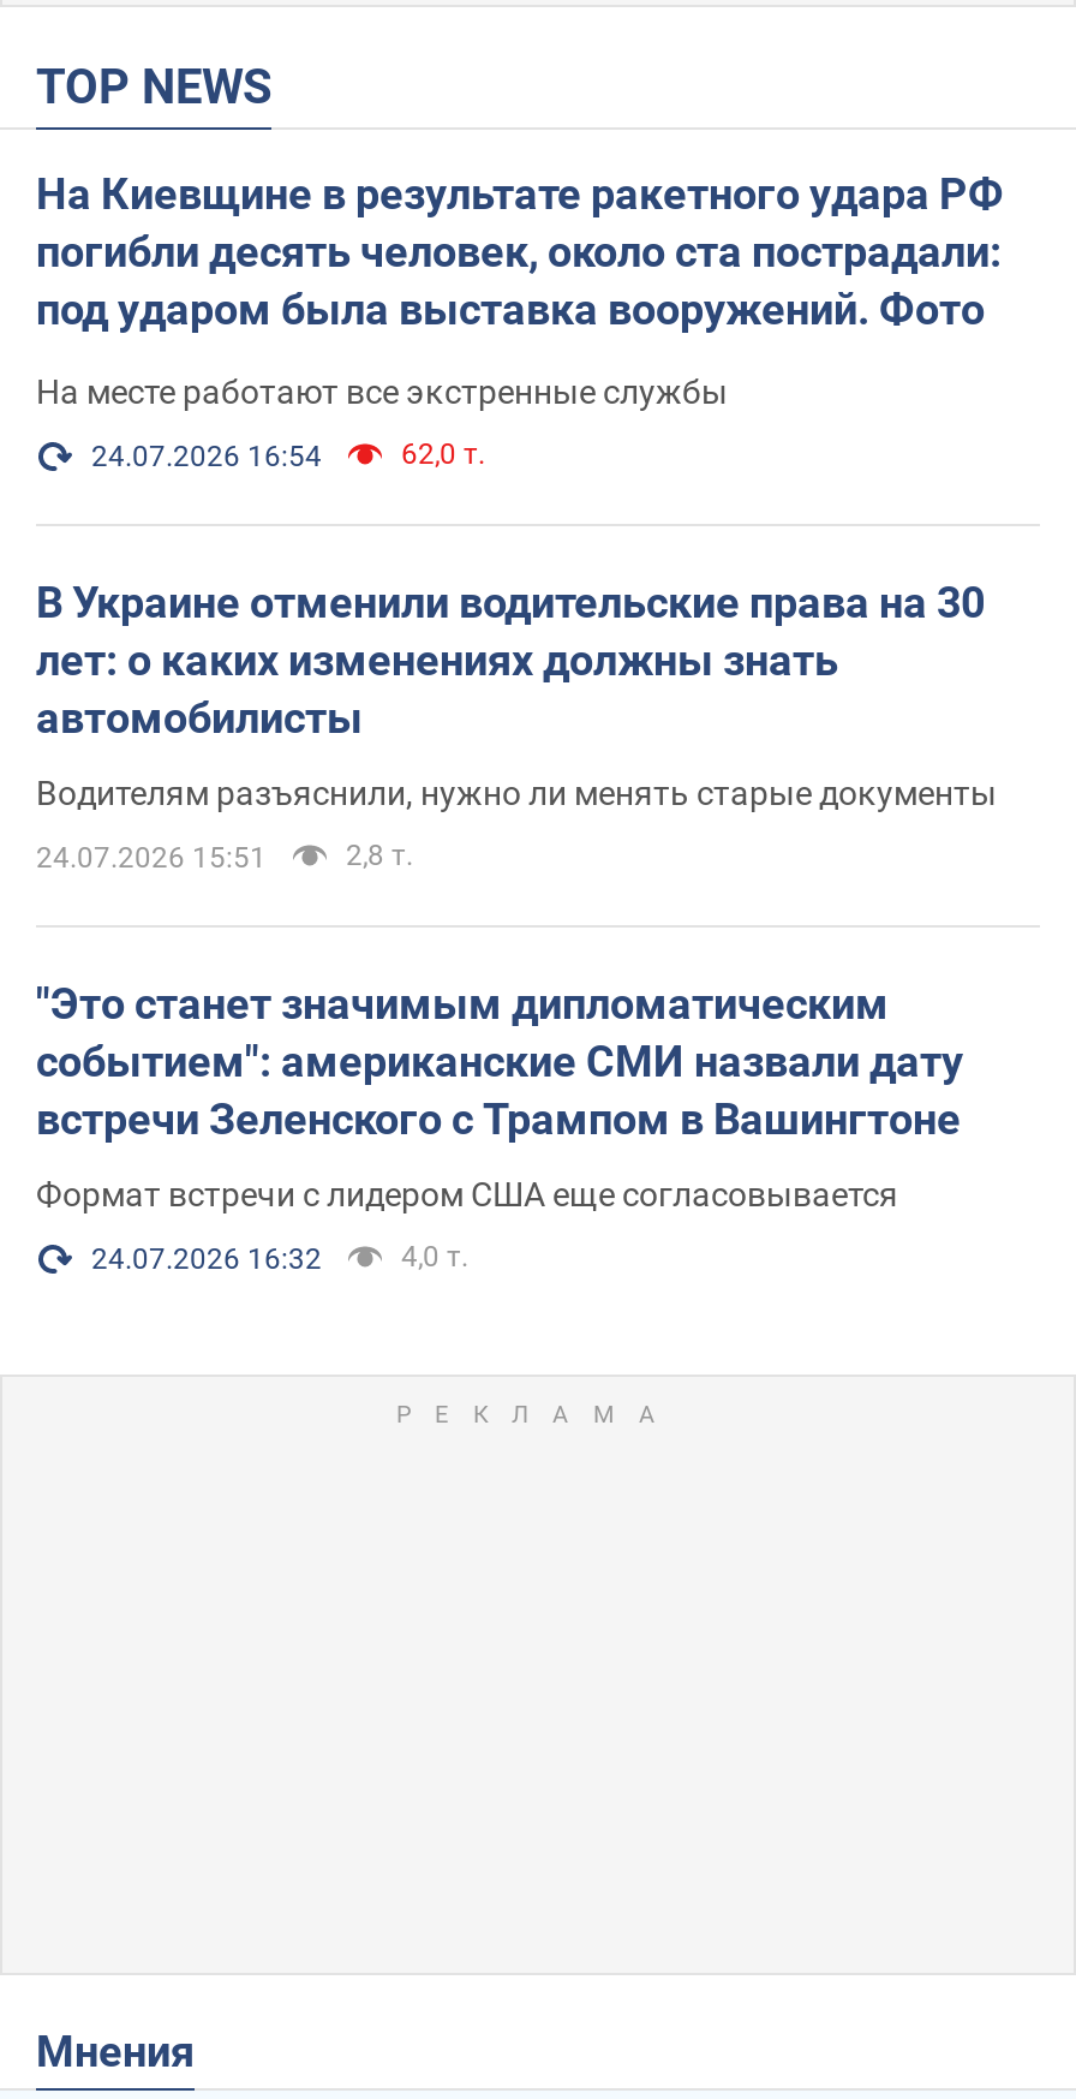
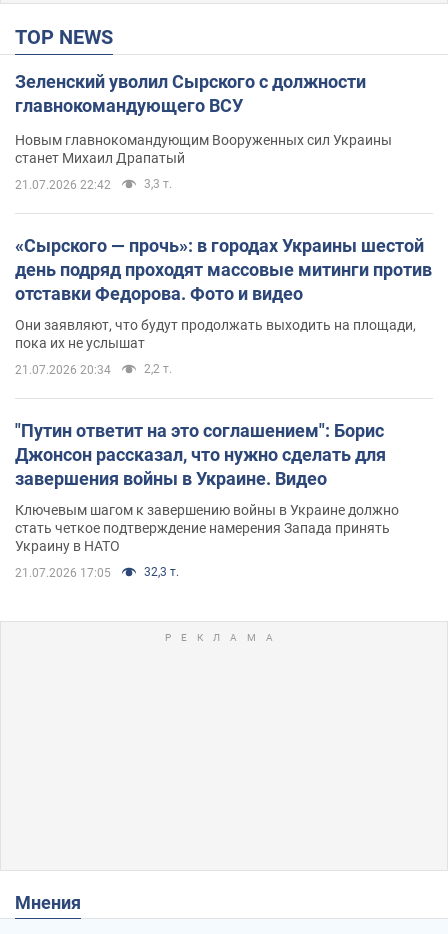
[36,168,1004,334] На Киевщине в результате ракетного удара РФ | погибли десять человек, около ста пострадали: | под ударом была выставка вооружений. Фото -> [15,71,366,116] Зеленский уволил Сырского с должности | главнокомандующего ВСУ
[36,372,728,411] На месте работают все экстренные службы -> [15,132,392,166] Новым главнокомандующим Вооруженных сил Украины | станет Михаил Драпатый
[91,437,485,473] 24.07.2026 16:54 | 62,0 т. -> [15,177,172,192] 21.07.2026 22:42 | 3,3 т.
[36,576,985,742] В Украине отменили водительские права на 30 | лет: о каких изменениях должны знать | автомобилисты -> [15,235,432,304] «Сырского — прочь»: в городах Украины шестой | день подряд проходят массовые митинги против | отставки Федорова. Фото и видео
[36,774,997,812] Водителям разъяснили, нужно ли менять старые документы -> [15,317,416,351] Они заявляют, что будут продолжать выходить на площади, | пока их не услышат
[36,838,413,874] 24.07.2026 15:51 | 2,8 т. -> [15,362,172,377] 21.07.2026 20:34 | 2,2 т.
[36,978,963,1144] "Это станет значимым дипломатическим | событием": американские СМИ назвали дату | встречи Зеленского с Трампом в Вашингтоне -> [15,420,386,489] "Путин ответит на это соглашением": Борис | Джонсон рассказал, что нужно сделать для | завершения войны в Украине. Видео
[36,1175,898,1213] Формат встречи с лидером США еще согласовывается -> [15,502,399,554] Ключевым шагом к завершению войны в Украине должно | стать четкое подтверждение намерения Запада принять | Украину в НАТО
[91,1240,468,1276] 24.07.2026 16:32 | 4,0 т. -> [15,565,179,580] 21.07.2026 17:05 | 32,3 т.

